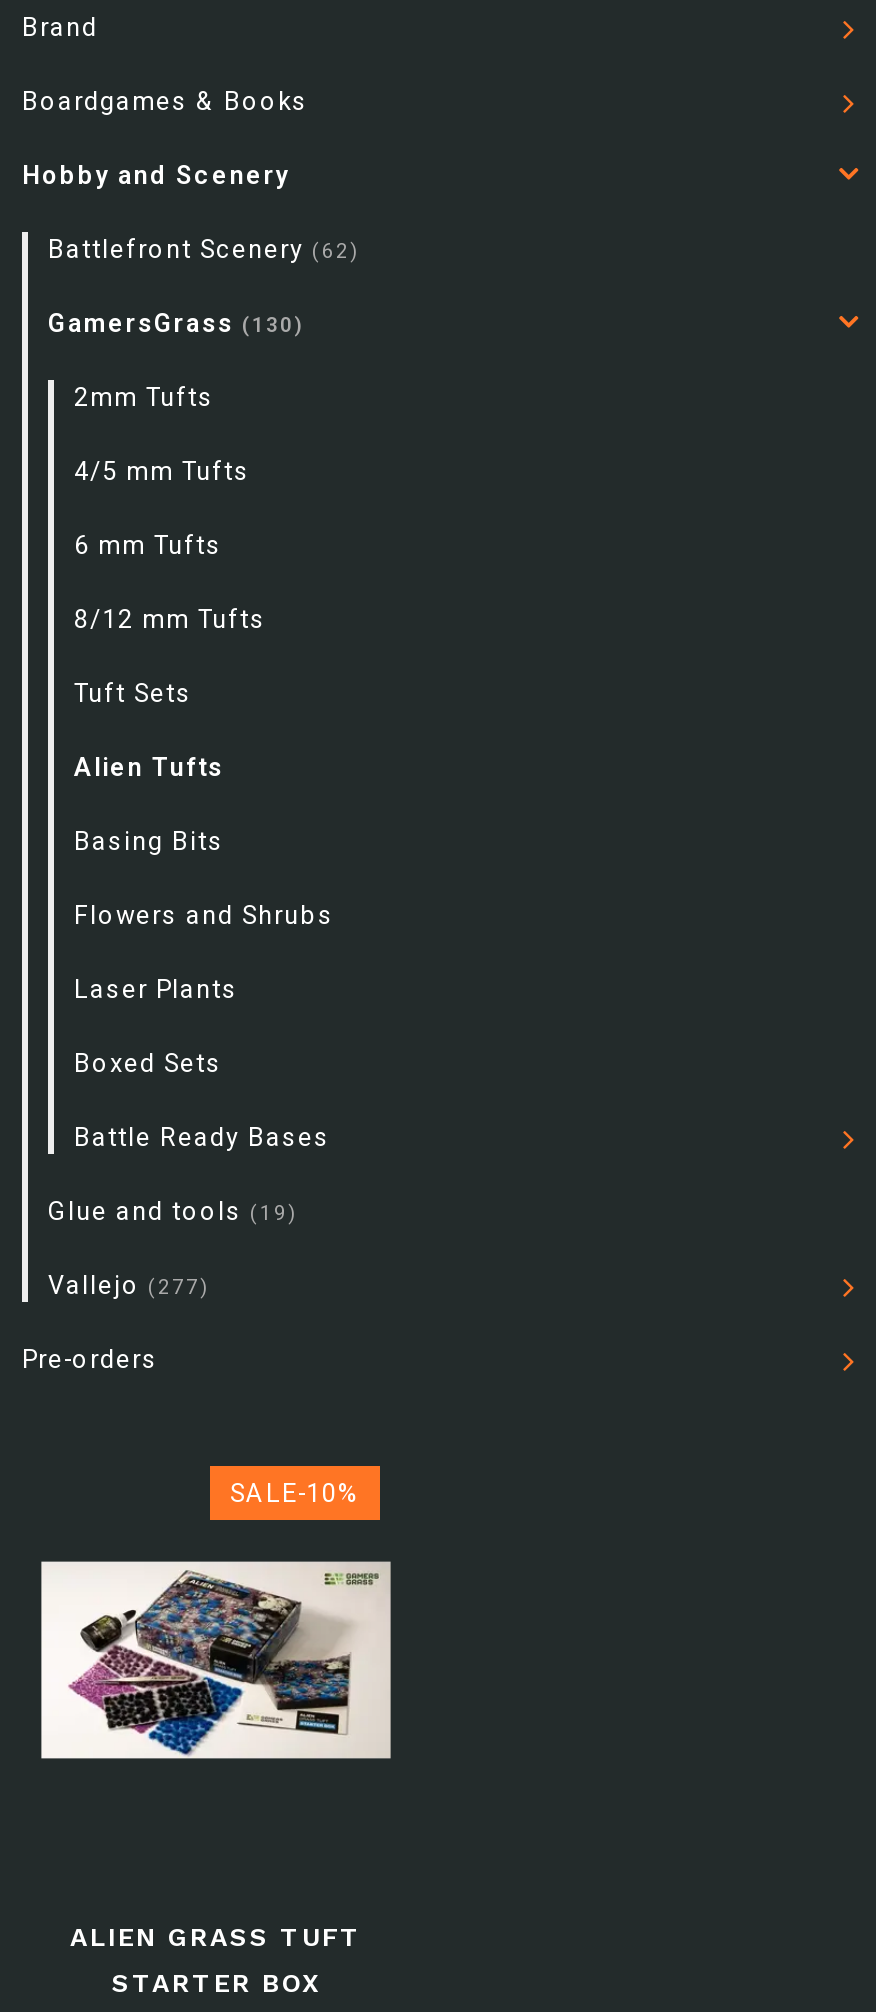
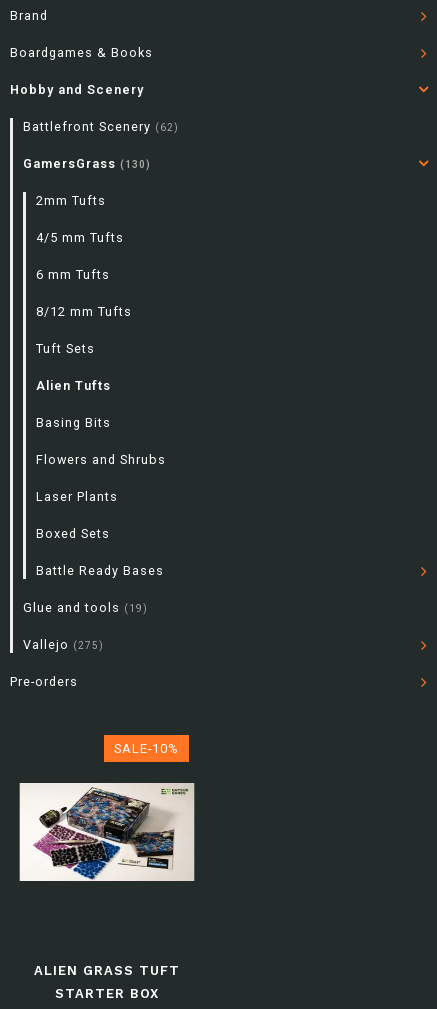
[48,1270,210,1300] Vallejo (277) -> [23,637,104,652] Vallejo (275)

